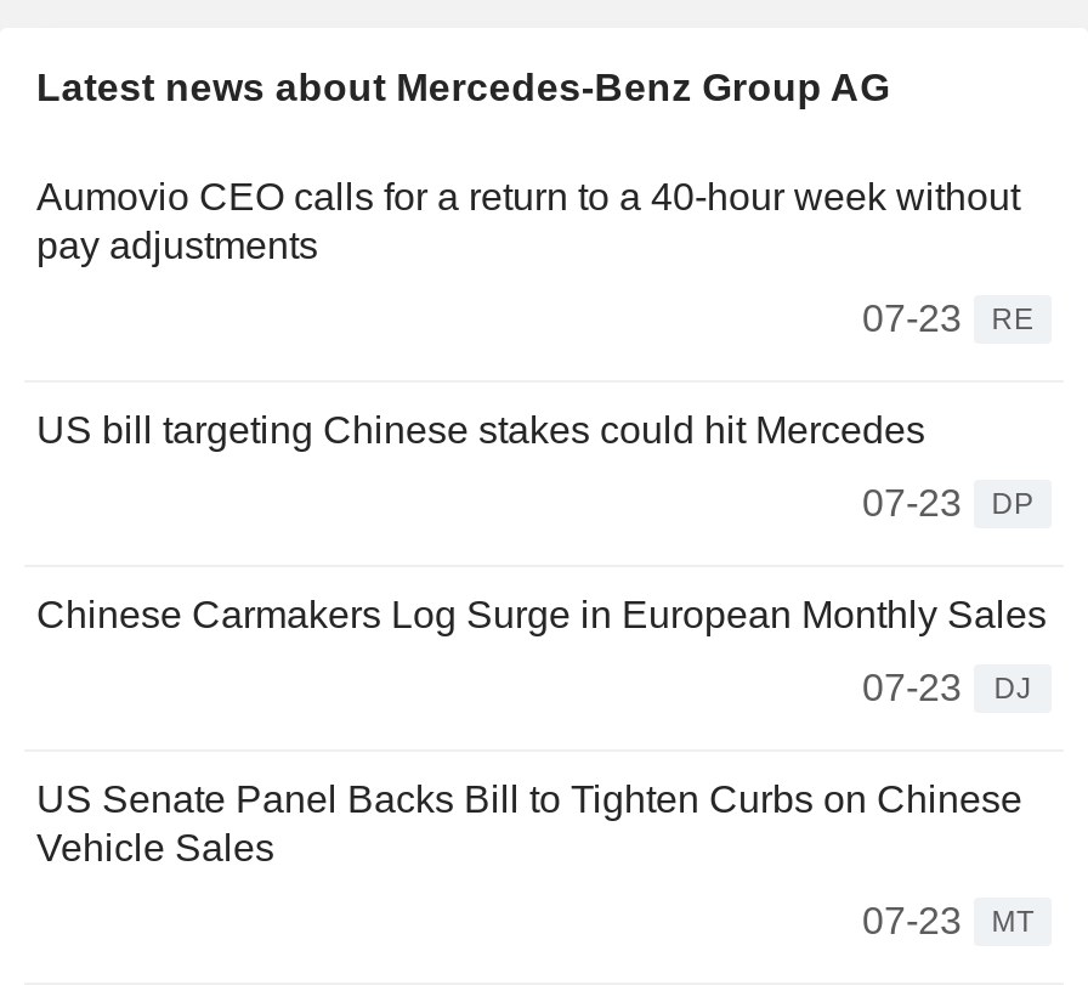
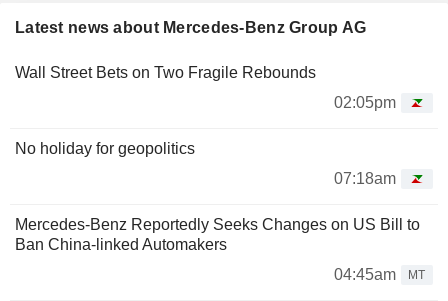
[36,176,1047,941] Aumovio CEO calls for a return to a 40-hour week without | pay adjustments | 07-23 | RE | US bill targeting Chinese stakes could hit Mercedes | 07-23 | DP | Chinese Carmakers Log Surge in European Monthly Sales | 07-23 | DJ | US Senate Panel Backs Bill to Tighten Curbs on Chinese | Vehicle Sales | 07-23 -> [15,64,420,283] Wall Street Bets on Two Fragile Rebounds | 02:05pm | No holiday for geopolitics | 07:18am | Mercedes-Benz Reportedly Seeks Changes on US Bill to | Ban China-linked Automakers | 04:45am

